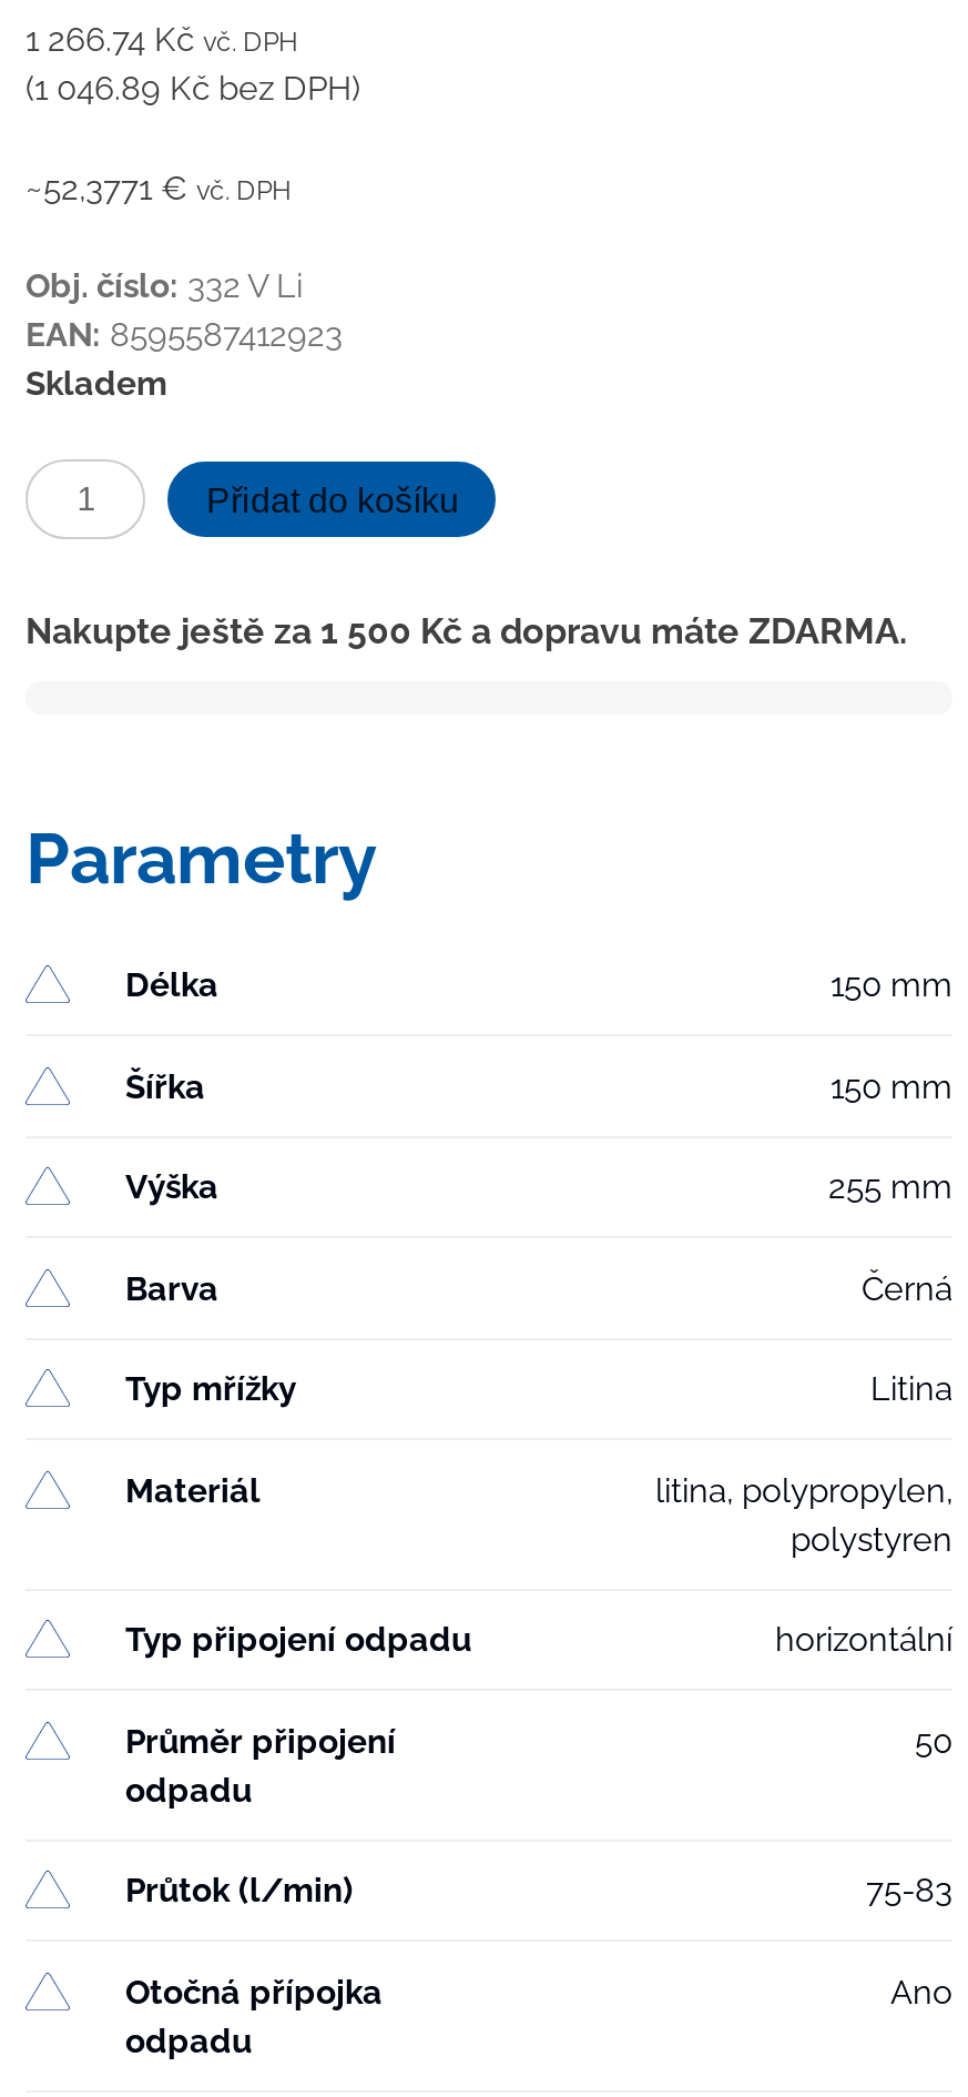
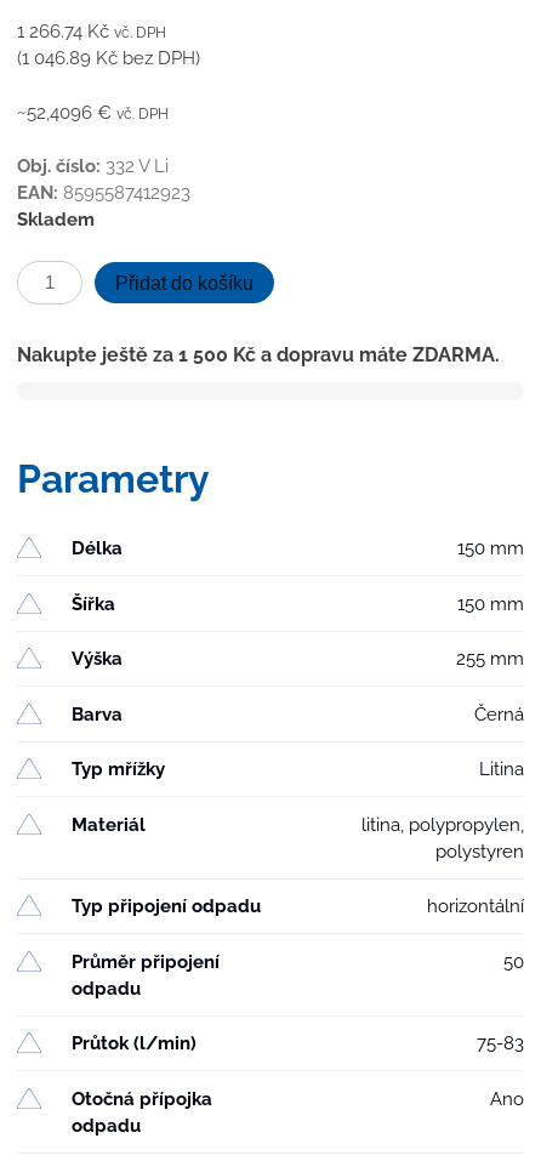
[26,168,292,208] ~52,3771 €vč. DPH -> [17,102,169,124] ~52,4096 €vč. DPH

